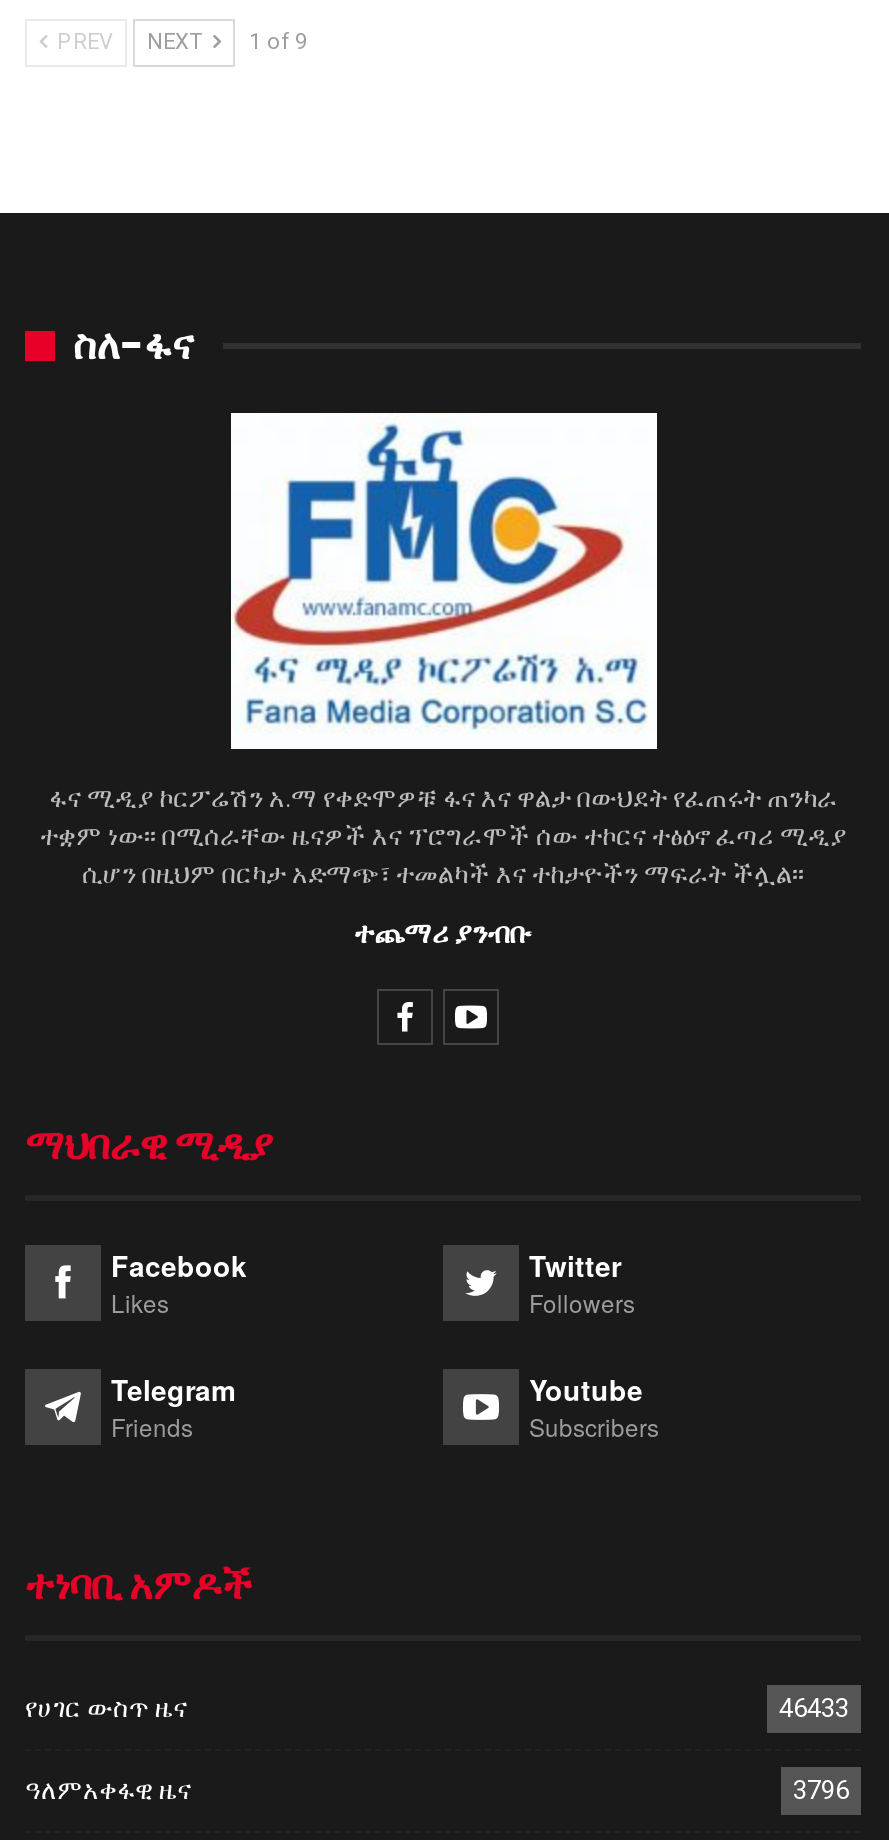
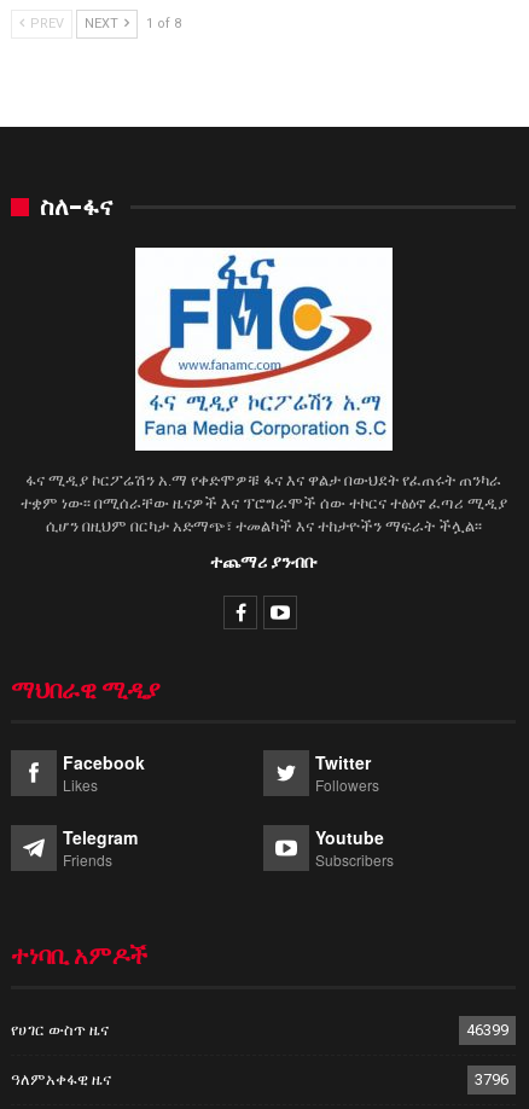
[51,28,307,54] PREV NEXT 1 of 9 -> [27,15,181,31] PREV NEXT 1 of 8
[779,1692,849,1722] 46433 -> [466,1020,508,1039] 46399

